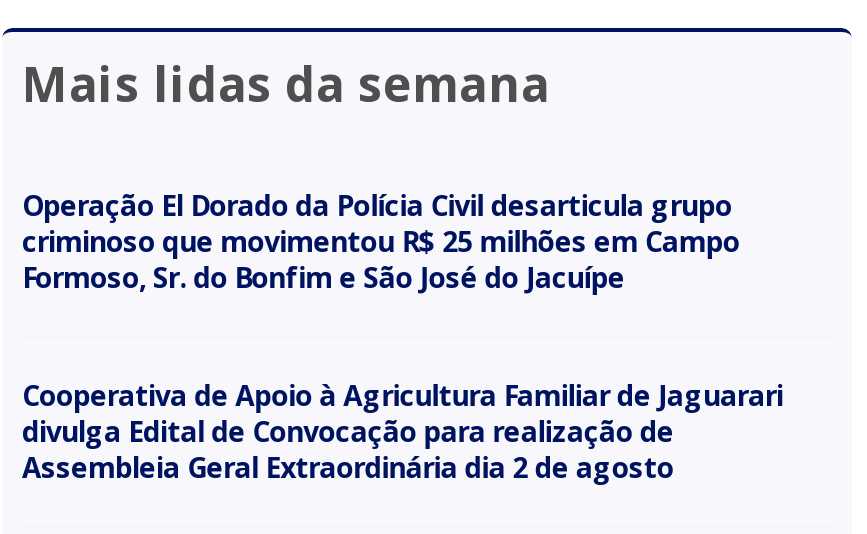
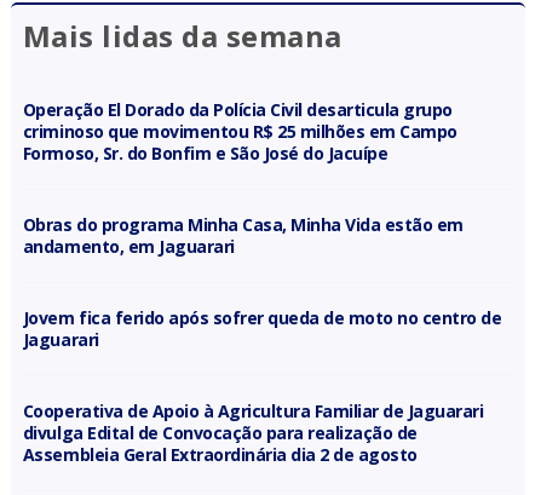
none -> [23,214,502,352] Obras do programa Minha Casa, Minha Vida estão em | andamento, em Jaguarari | Jovem fica ferido após sofrer queda de moto no centro de | Jaguarari

